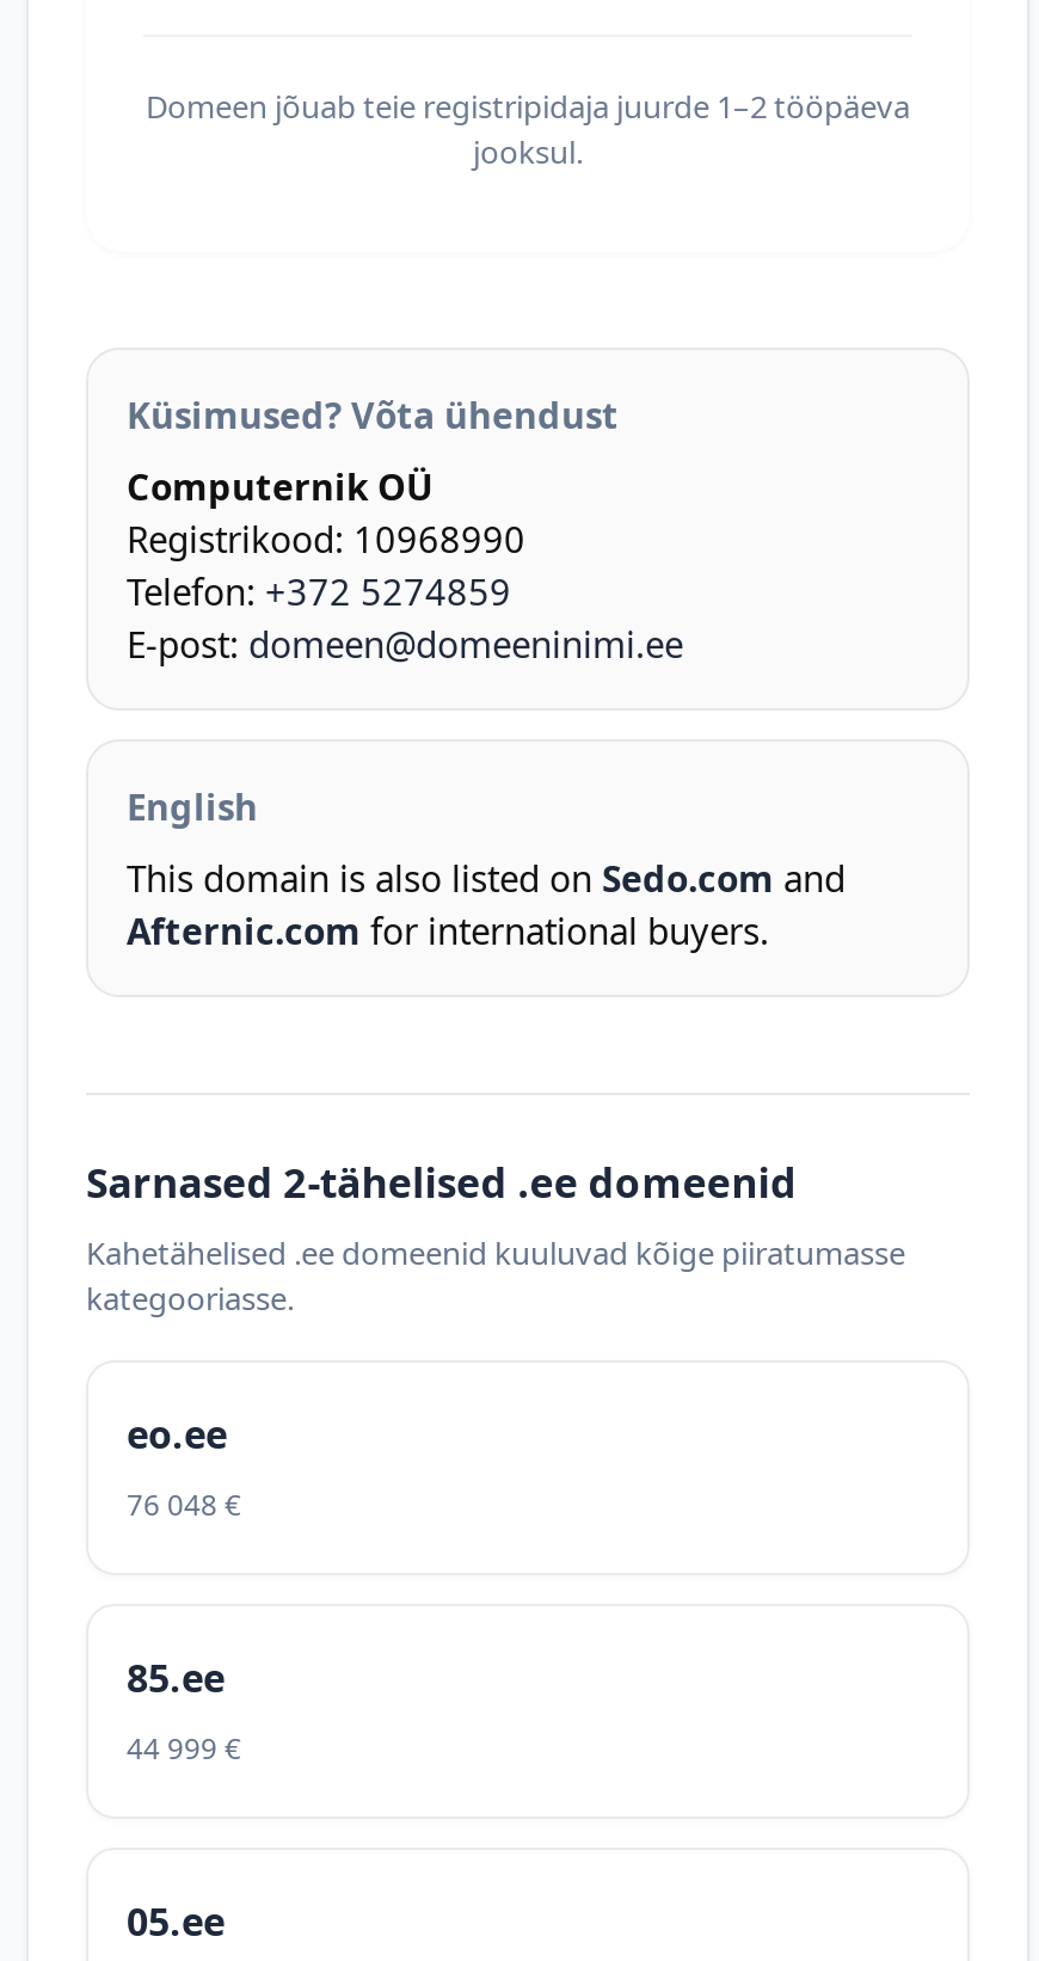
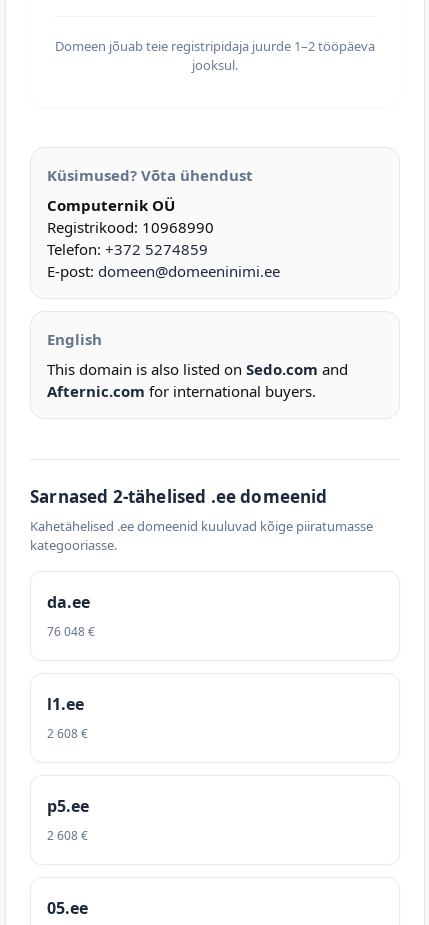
[127,1408,227,1461] eo.ee -> [47,591,90,613] da.ee
[127,1652,241,1769] 85.ee | 44 999 € -> [47,693,89,844] l1.ee | 2 608 € | p5.ee | 2 608 €

